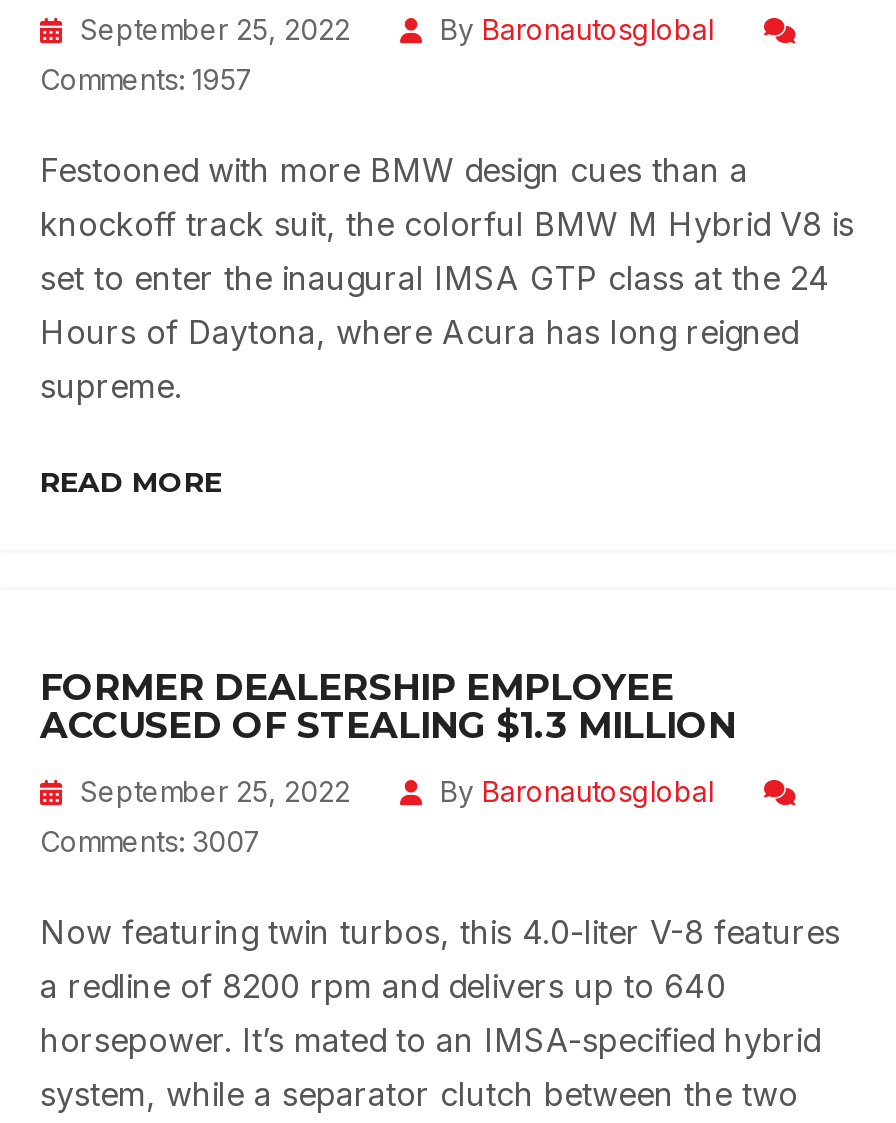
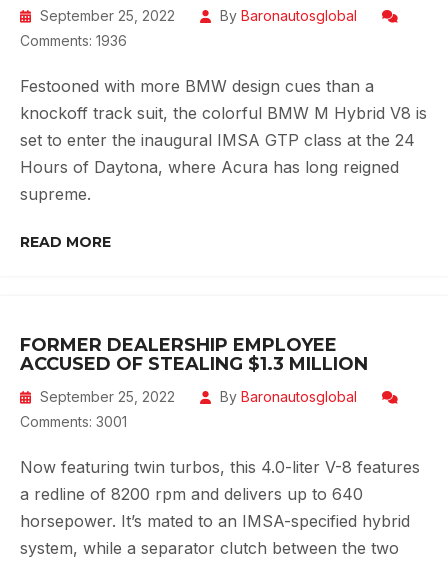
[40,62,254,96] Comments: 1957 -> [20,32,127,49] Comments: 1936
[40,824,262,858] Comments: 3007 -> [20,413,127,430] Comments: 3001

